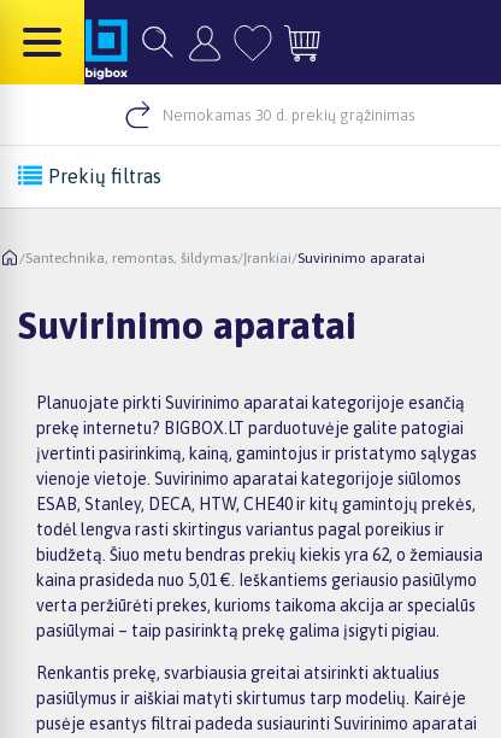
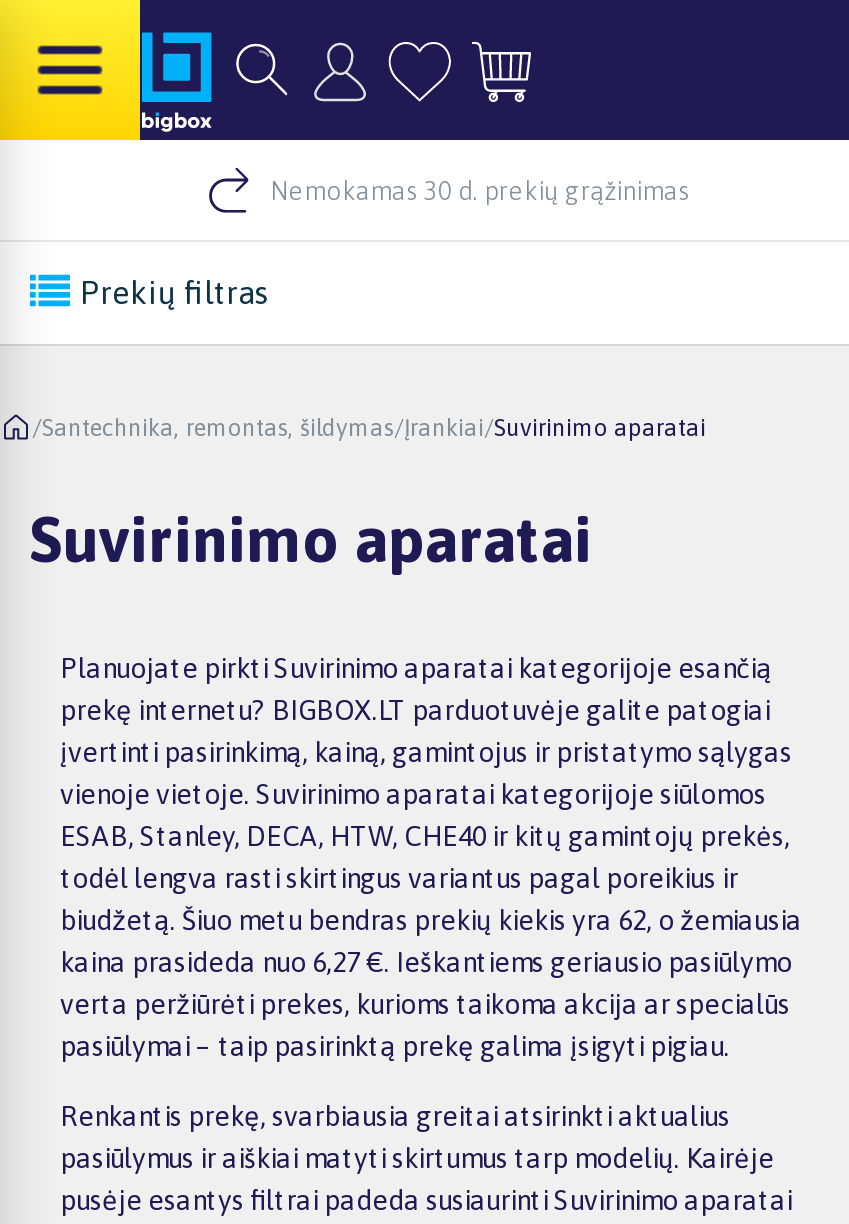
[36,570,477,590] kaina prasideda nuo 5,01 €. Ieškantiems geriausio pasiūlymo -> [60,946,792,978] kaina prasideda nuo 6,27 €. Ieškantiems geriausio pasiūlymo

